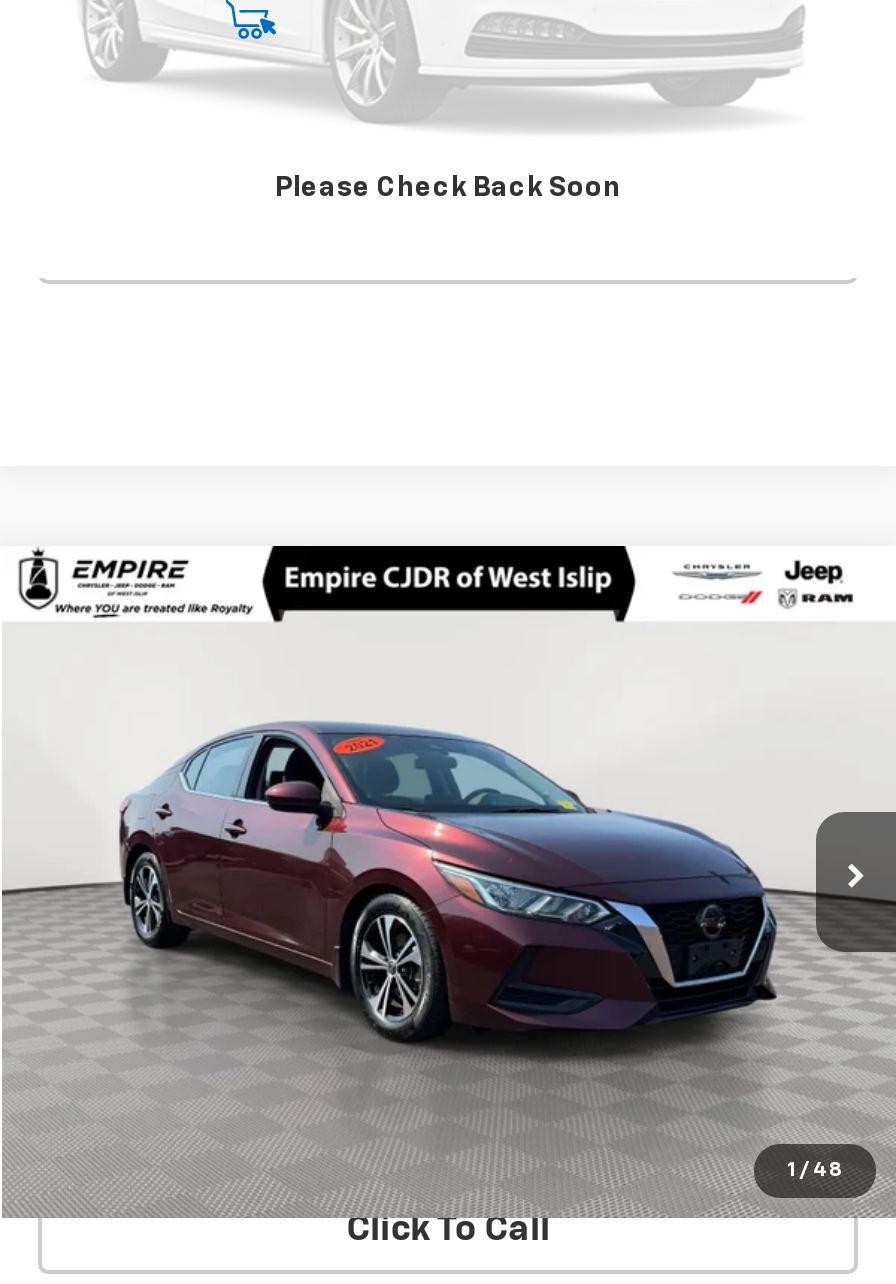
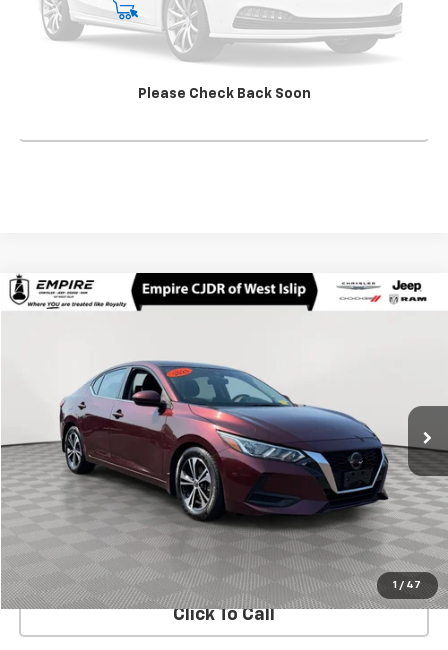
[787,1160,843,1180] 1 / 48 -> [393,580,421,590] 1 / 47

